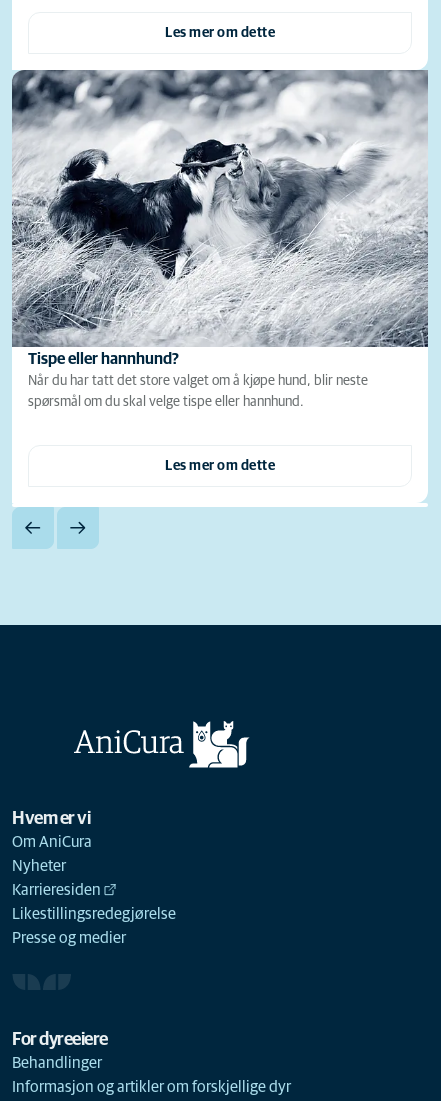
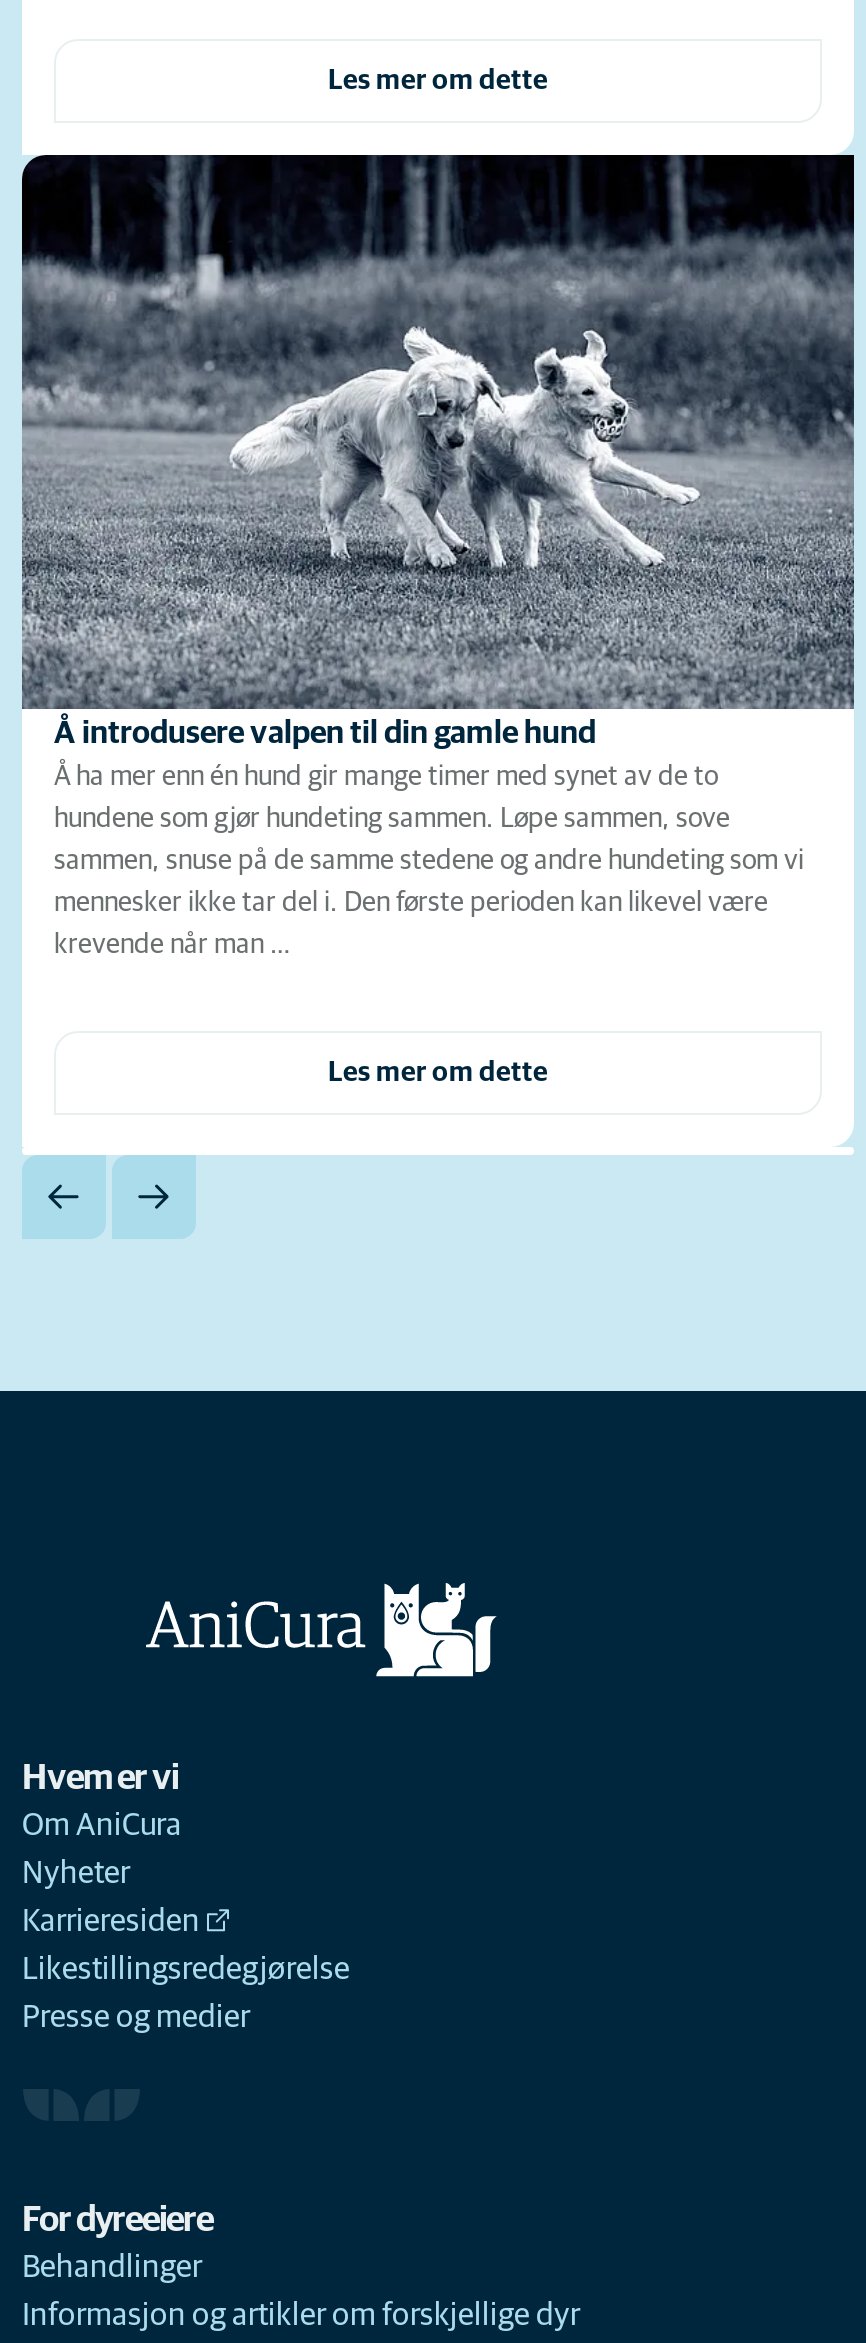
[12,69,428,409] [image] | Tispe eller hannhund? | Når du har tatt det store valget om å kjøpe hund, blir neste | spørsmål om du skal velge tispe eller hannhund. -> [20,152,856,960] [image] | Å introdusere valpen til din gamle hund | Å ha mer enn én hund gir mange timer med synet av de to | hundene som gjør hundeting sammen. Løpe sammen, sove | sammen, snuse på de samme stedene og andre hundeting som vi | mennesker ikke tar del i. Den første perioden kan likevel være | krevende når man …

